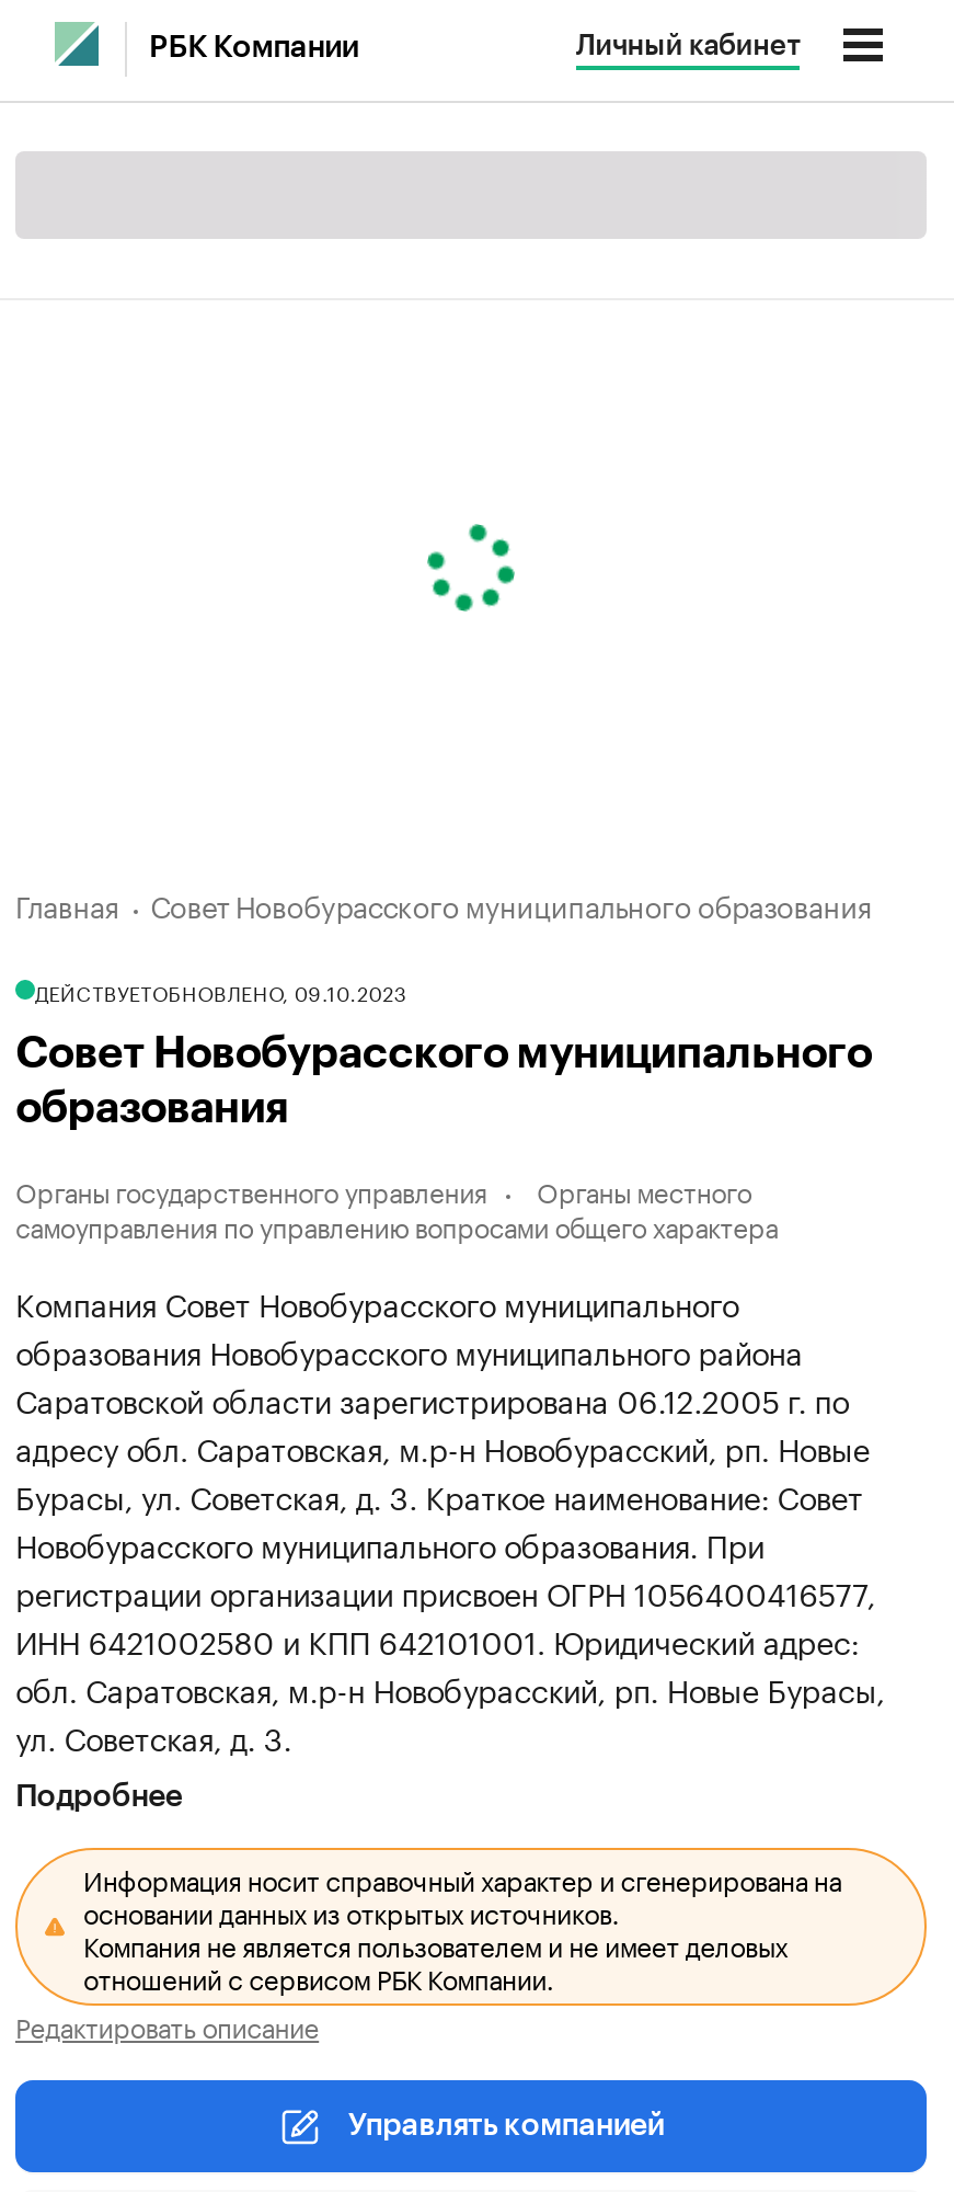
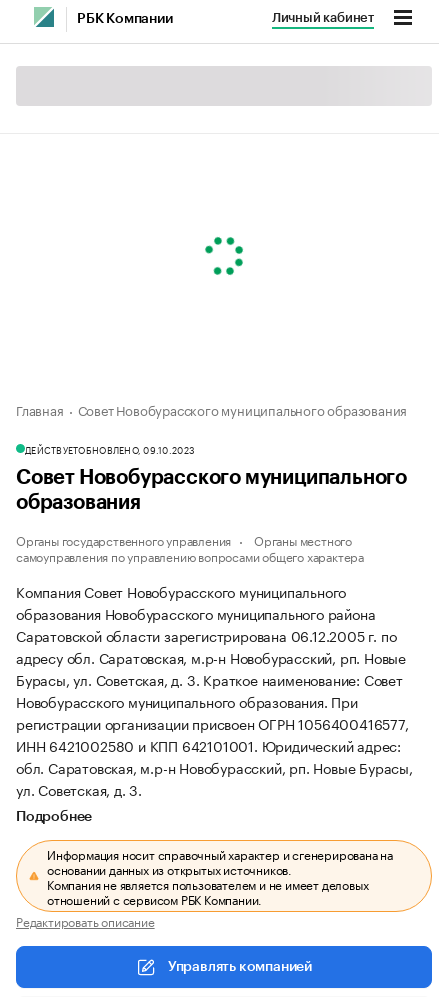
[425,522,517,614] [image] -> [204,236,244,276] [image]

